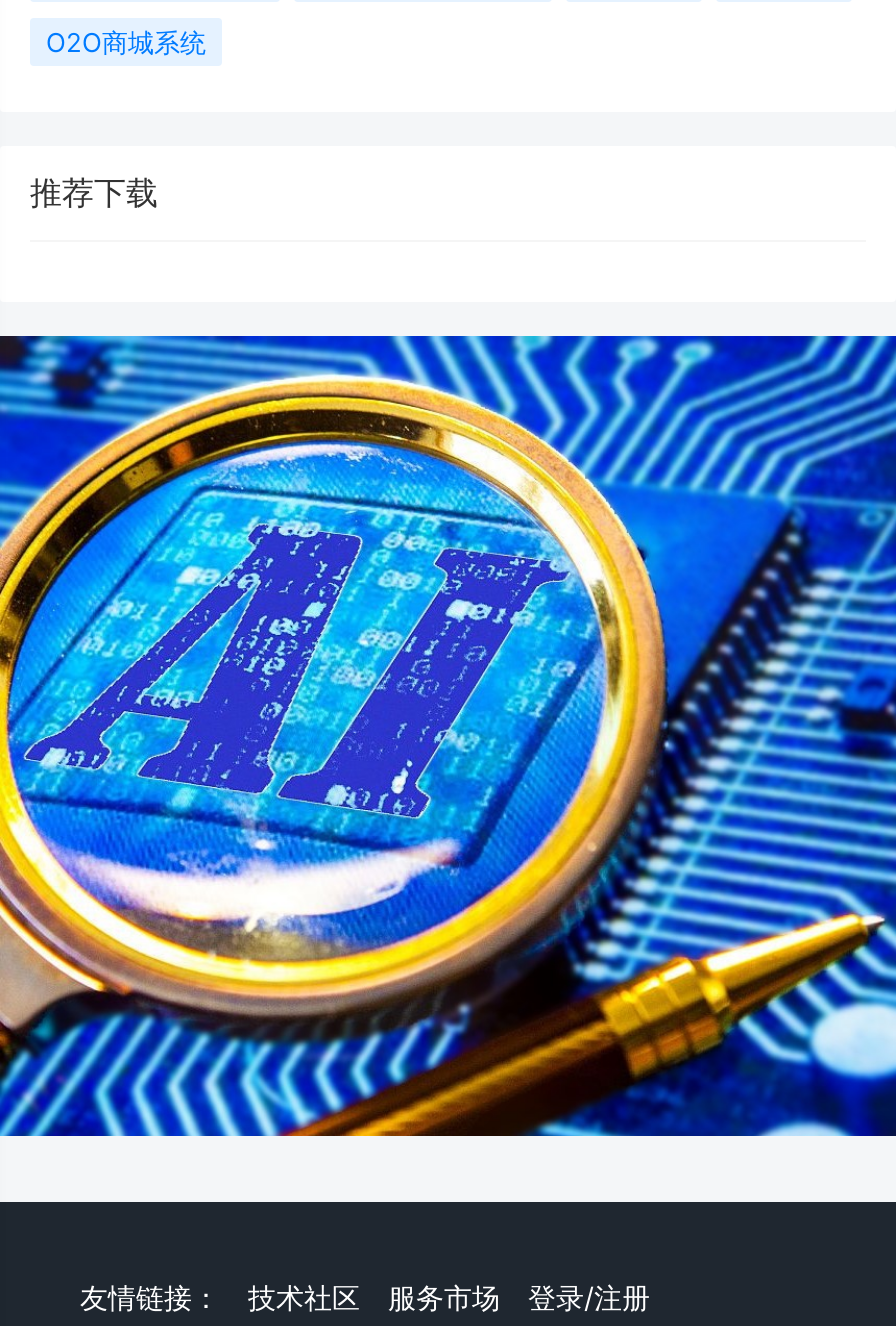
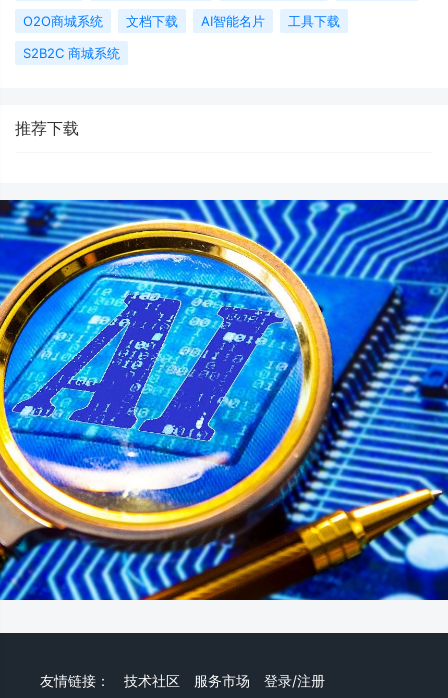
none -> [23,13,340,61] 文档下载 | AI智能名片 | 工具下载 | S2B2C 商城系统

